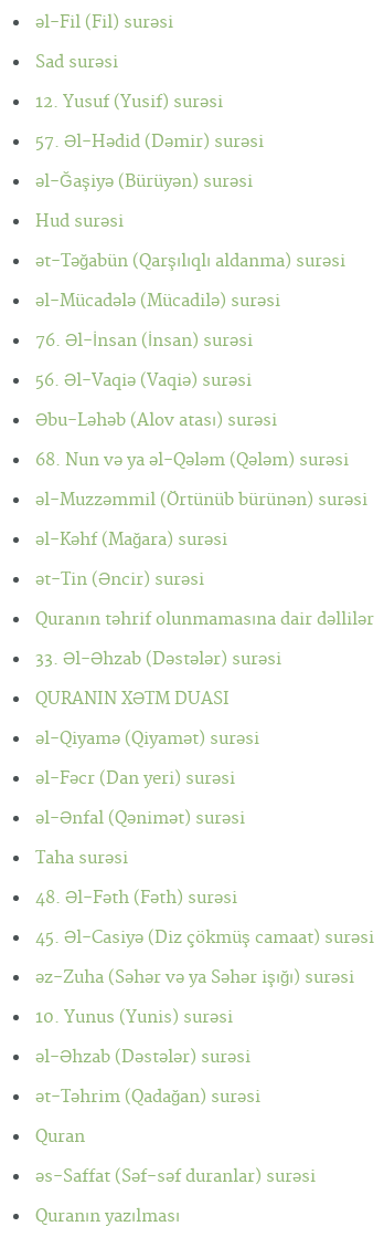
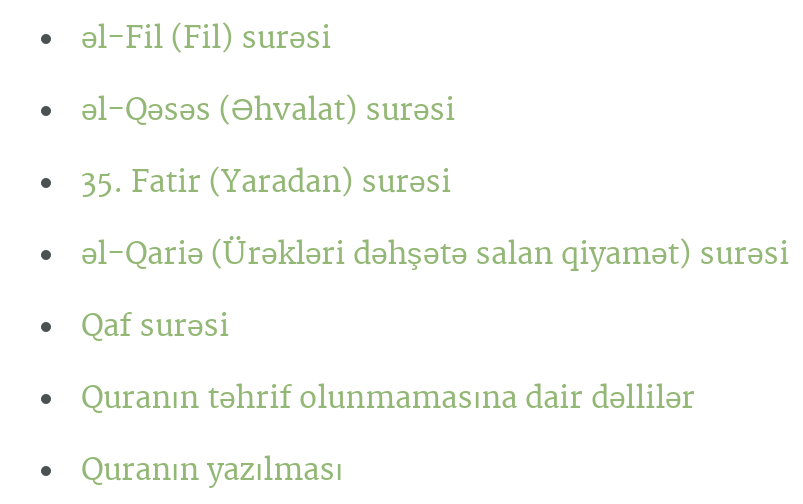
[35,52,367,590] Sad surəsi | 12. Yusuf (Yusif) surəsi | 57. Əl-Hədid (Dəmir) surəsi | əl-Ğaşiyə (Bürüyən) surəsi | Hud surəsi | ət-Təğabün (Qarşılıqlı aldanma) surəsi | əl-Mücadələ (Mücadilə) surəsi | 76. Əl-İnsan (İnsan) surəsi | 56. Əl-Vaqiə (Vaqiə) surəsi | Əbu-Ləhəb (Alov atası) surəsi | 68. Nun və ya əl-Qələm (Qələm) surəsi | əl-Muzzəmmil (Örtünüb bürünən) surəsi | əl-Kəhf (Mağara) surəsi | ət-Tin (Əncir) surəsi -> [81,91,789,345] əl-Qəsəs (Əhvalat) surəsi | 35. Fatir (Yaradan) surəsi | əl-Qariə (Ürəkləri dəhşətə salan qiyamət) surəsi | Qaf surəsi
[35,648,374,1187] 33. Əl-Əhzab (Dəstələr) surəsi | QURANIN XƏTM DUASI | əl-Qiyamə (Qiyamət) surəsi | əl-Fəcr (Dan yeri) surəsi | əl-Ənfal (Qənimət) surəsi | Taha surəsi | 48. Əl-Fəth (Fəth) surəsi | 45. Əl-Casiyə (Diz çökmüş camaat) surəsi | əz-Zuha (Səhər və ya Səhər işığı) surəsi | 10. Yunus (Yunis) surəsi | əl-Əhzab (Dəstələr) surəsi | ət-Təhrim (Qadağan) surəsi | Quran | əs-Saffat (Səf-səf duranlar) surəsi -> none

